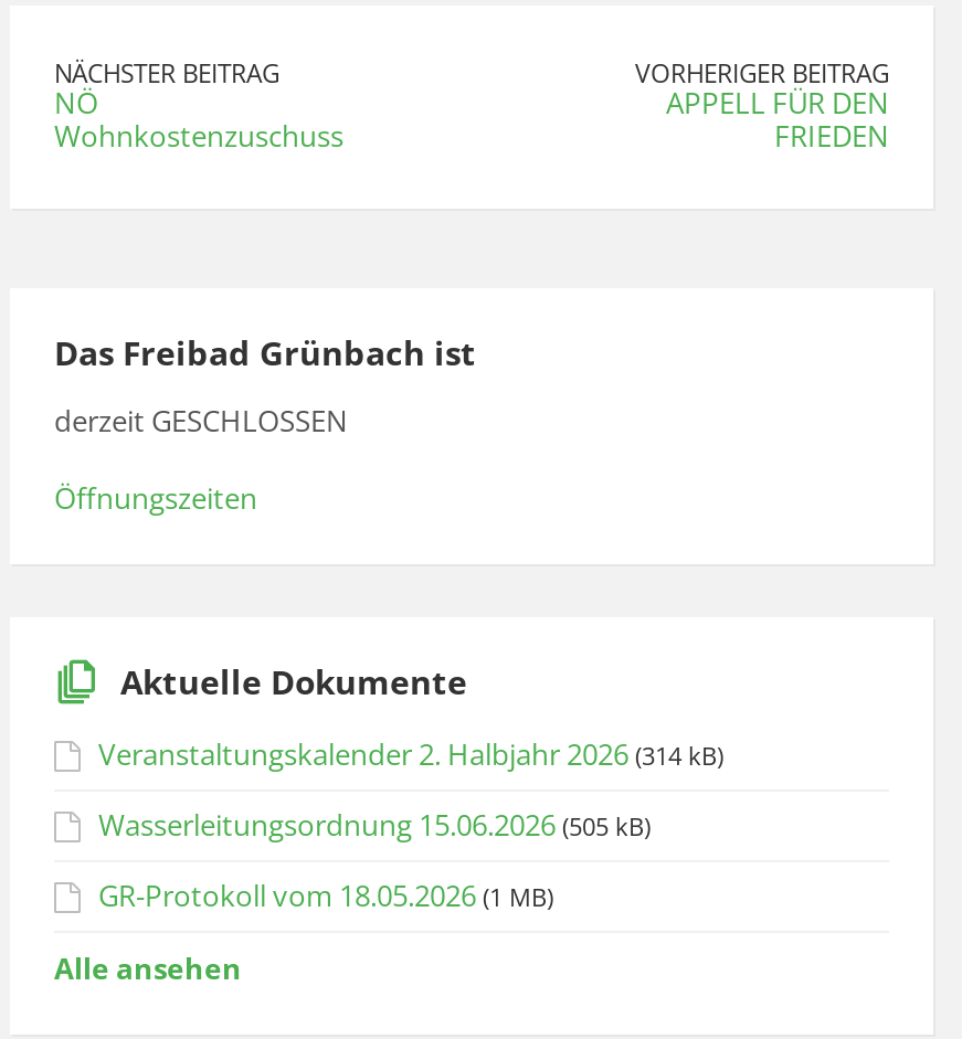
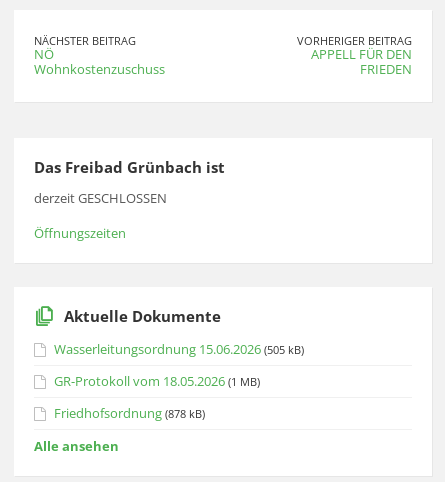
[98,734,723,774] Veranstaltungskalender 2. Halbjahr 2026 (314 kB) -> none
moved [98,805,651,915] -> [54,340,304,390]: Wasserleitungsordnung 15.06.2026 (505 kB) | GR-Protokoll vom 18.05.2026 (1 MB)
none -> [54,404,205,422] Friedhofsordnung (878 kB)

